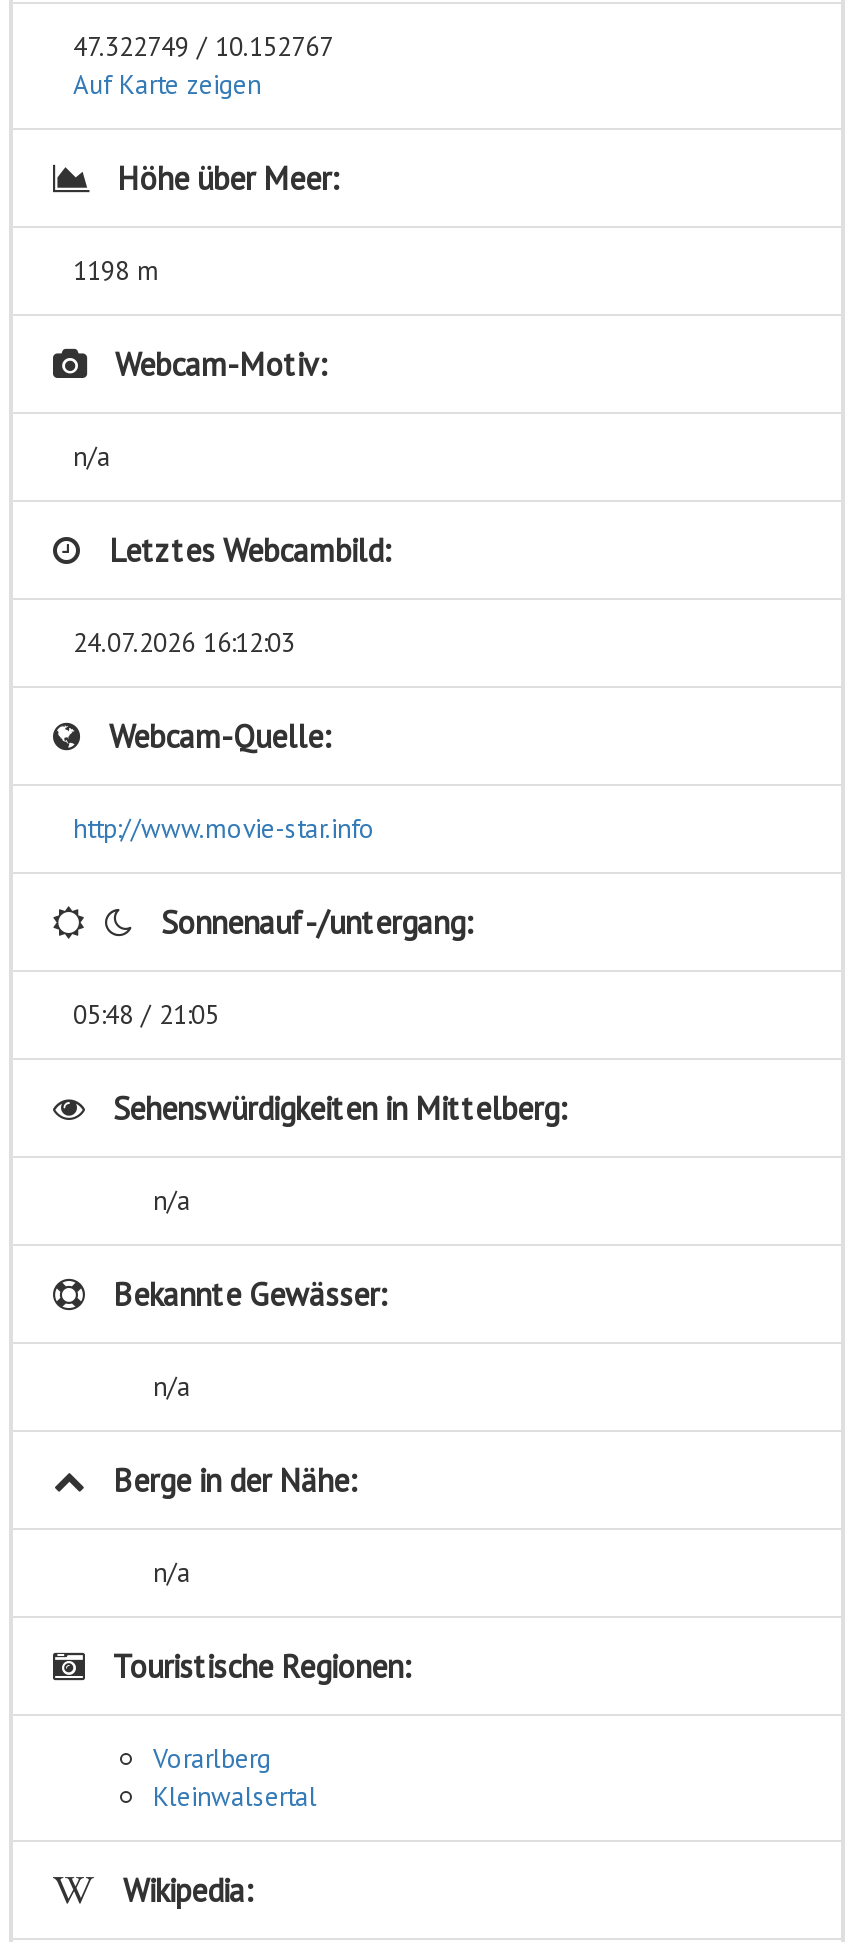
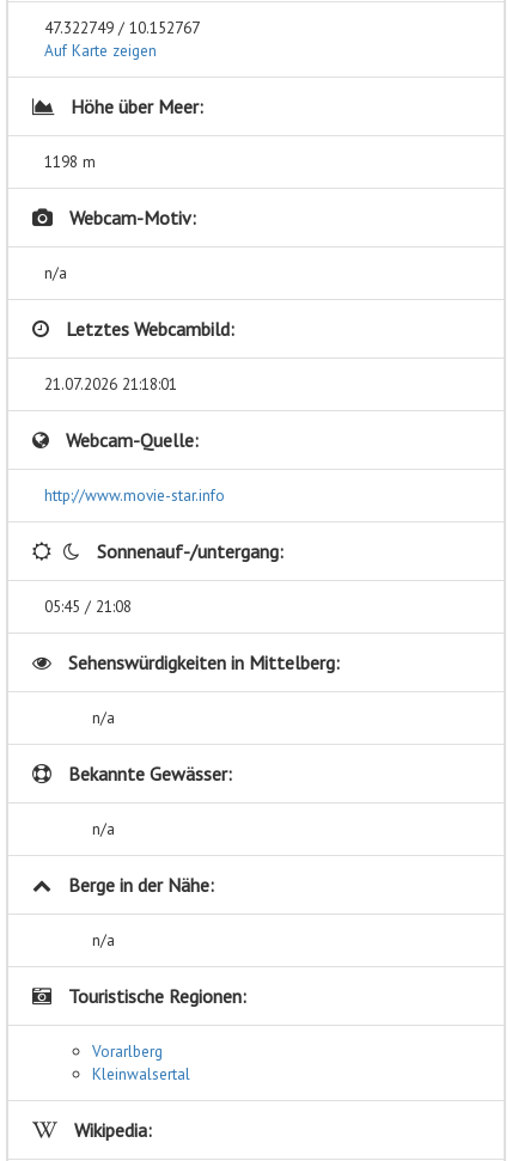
[73,623,295,659] 24.07.2026 16:12:03 -> [44,372,177,394] 21.07.2026 21:18:01
[73,995,219,1031] 05:48 / 21:05 -> [44,595,132,616] 05:45 / 21:08

